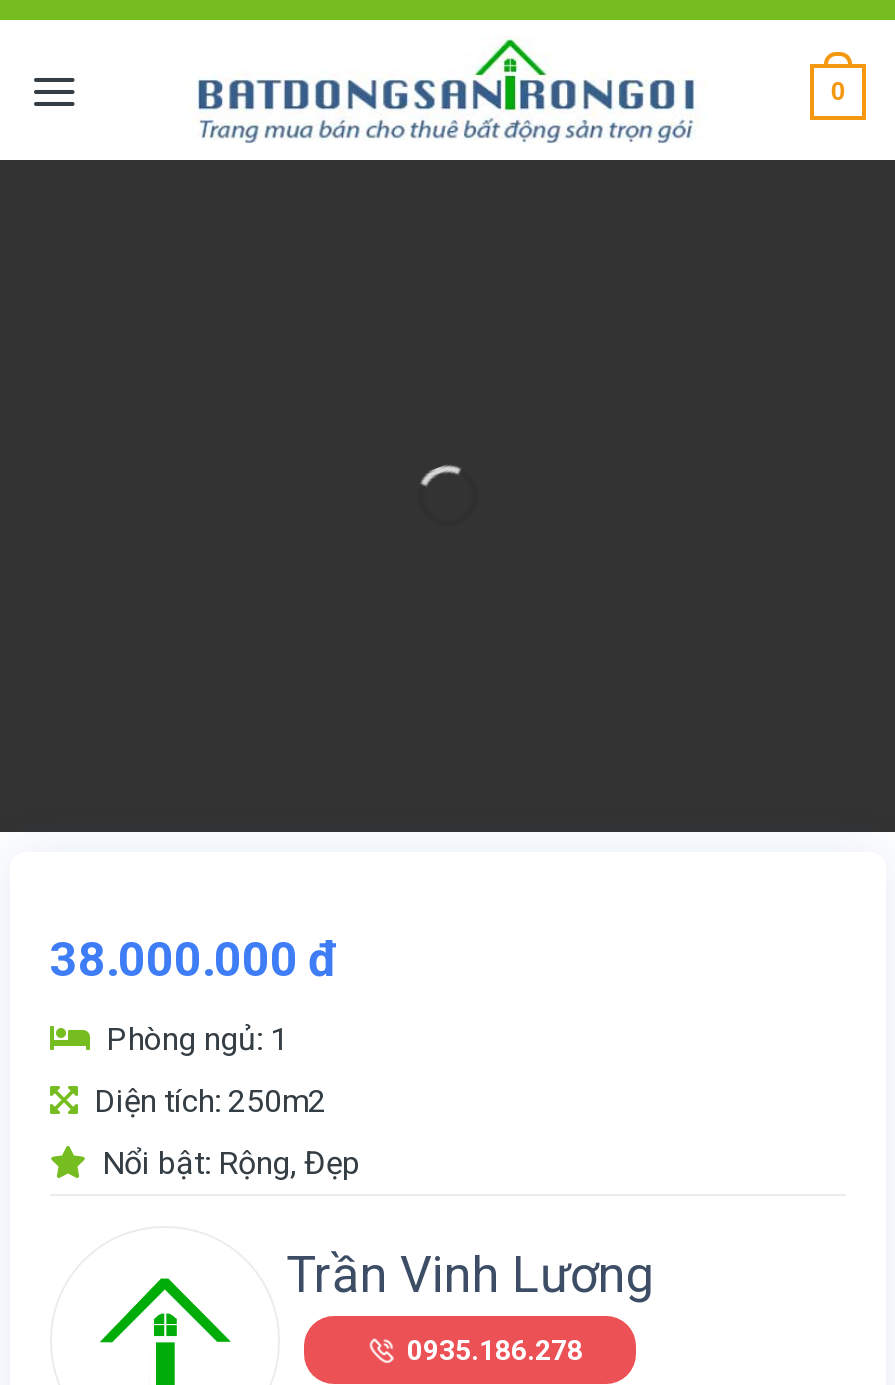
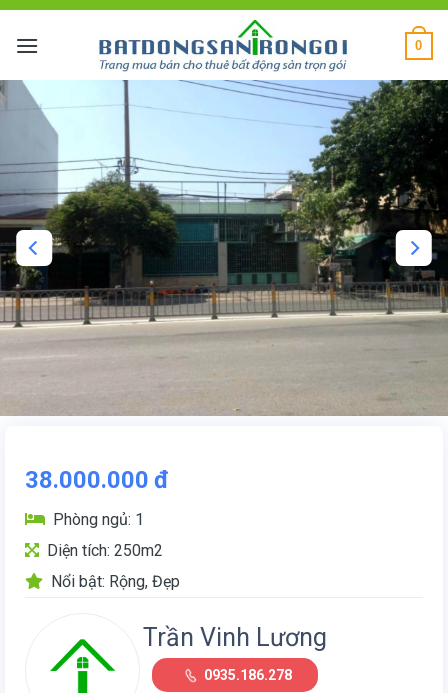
none -> [3,79,445,416] [image]

